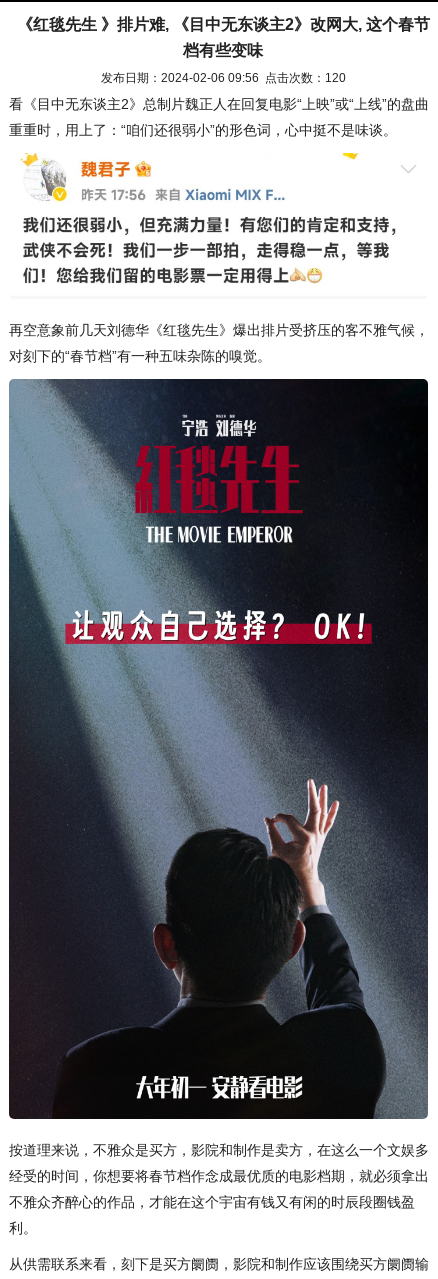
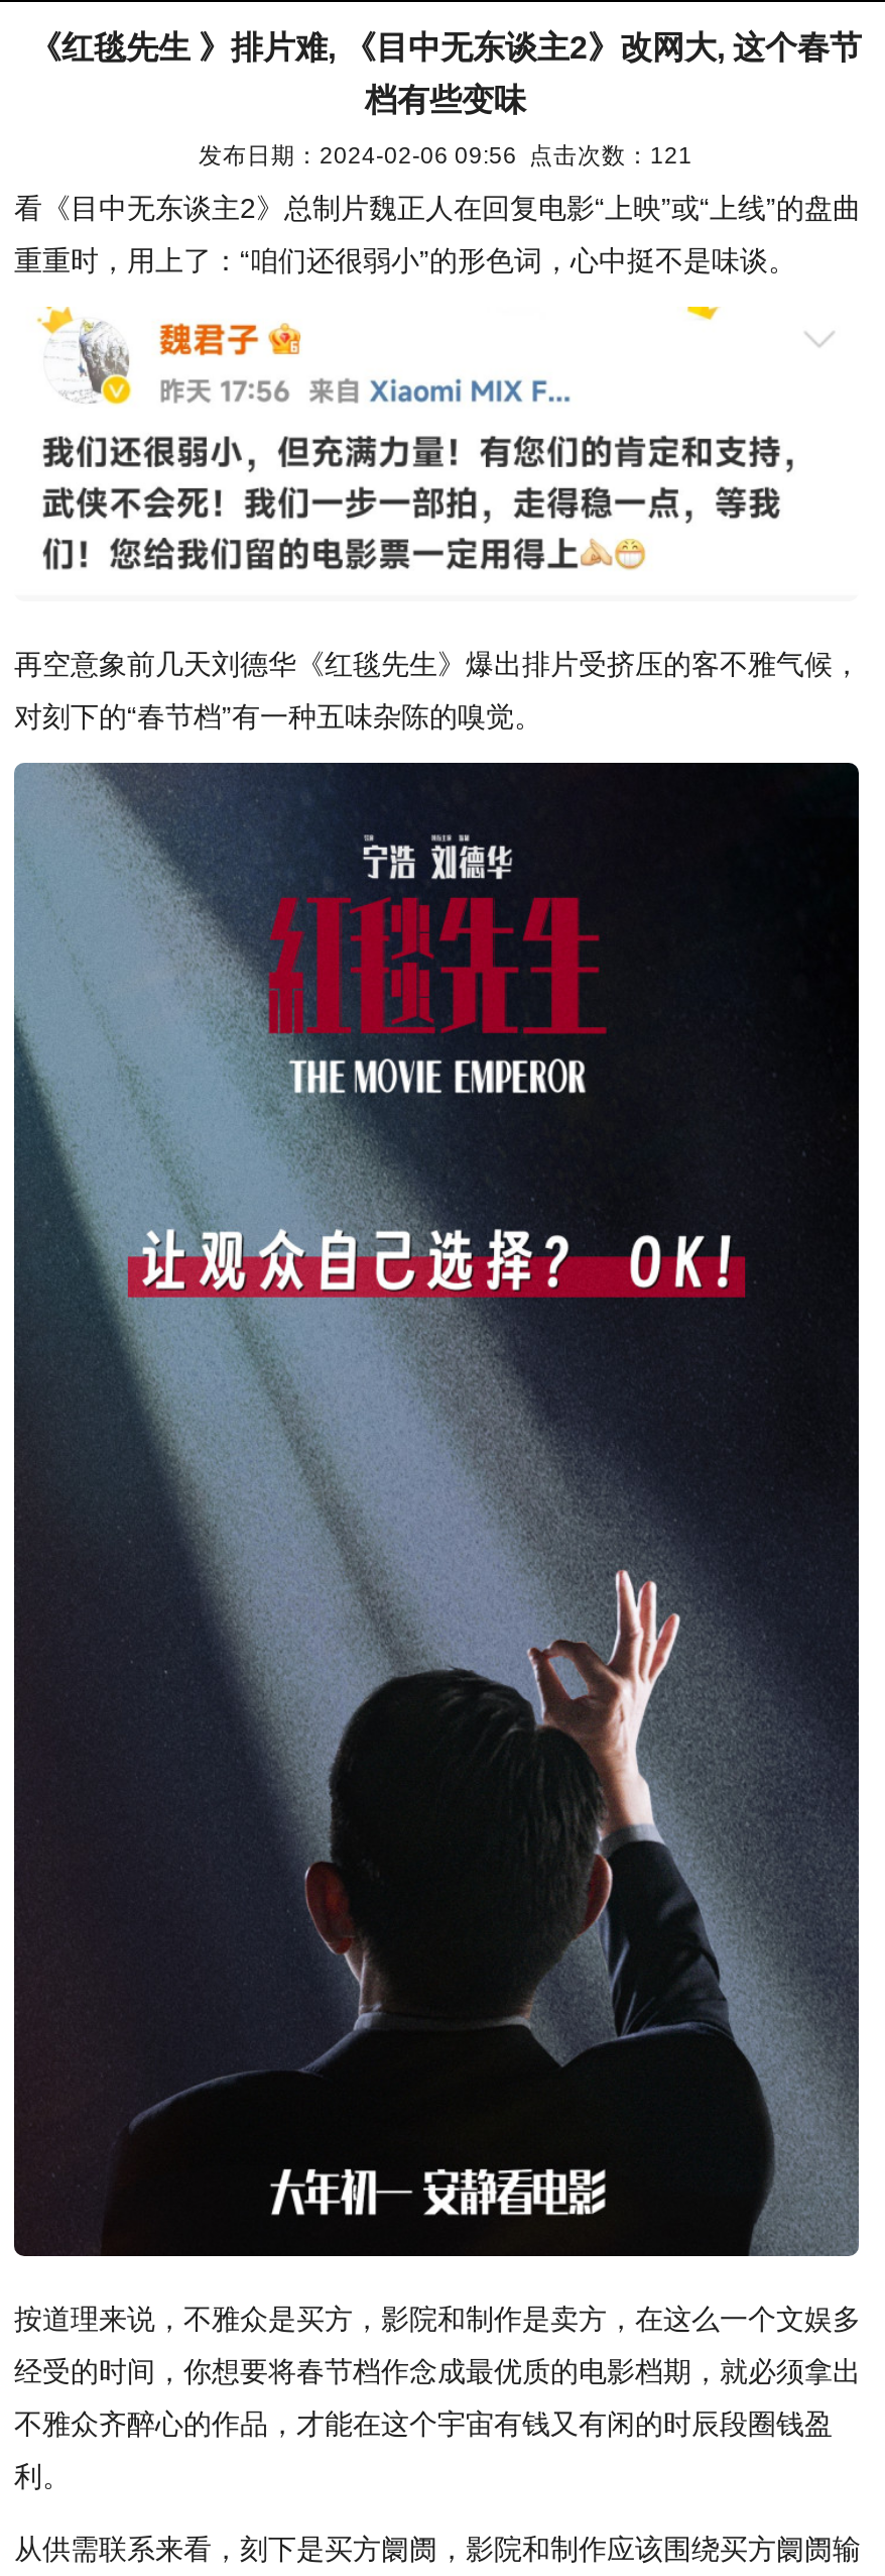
[100,71,345,84] 发布日期：2024-02-06 09:56 点击次数：120 -> [199,141,692,167] 发布日期：2024-02-06 09:56 点击次数：121

